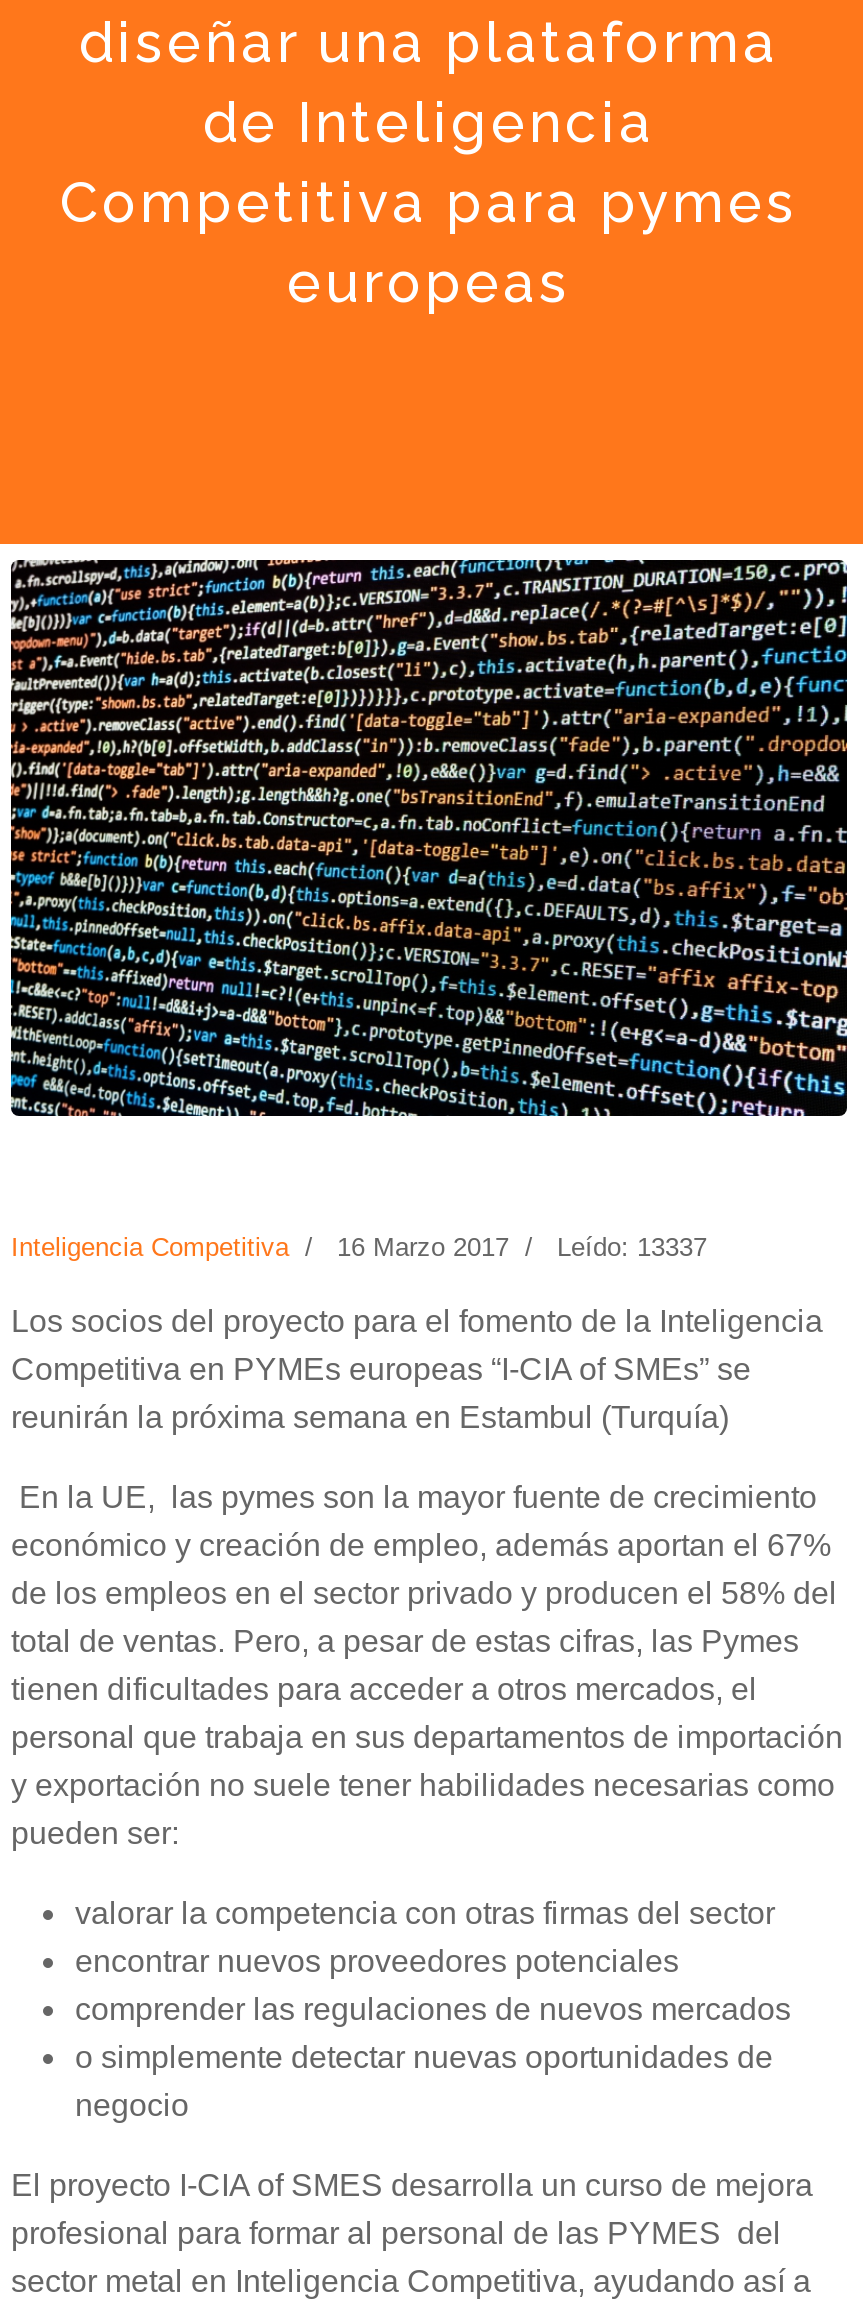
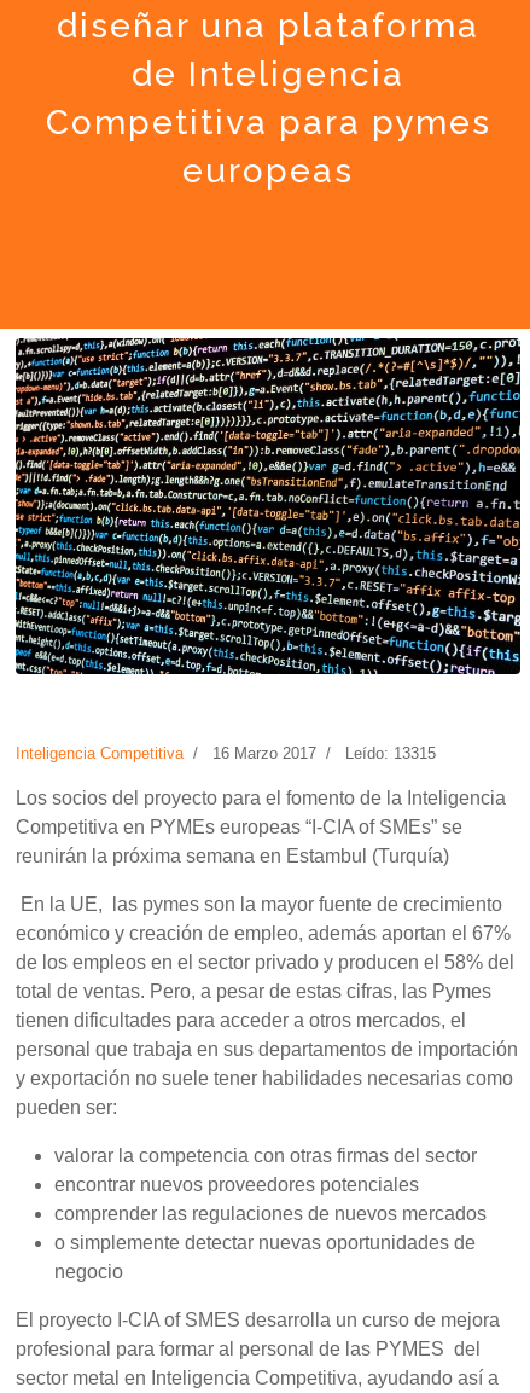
[11,1232,707,1262] Inteligencia Competitiva 16 Marzo 2017 Leído: 13337 -> [16,744,436,762] Inteligencia Competitiva 16 Marzo 2017 Leído: 13315

